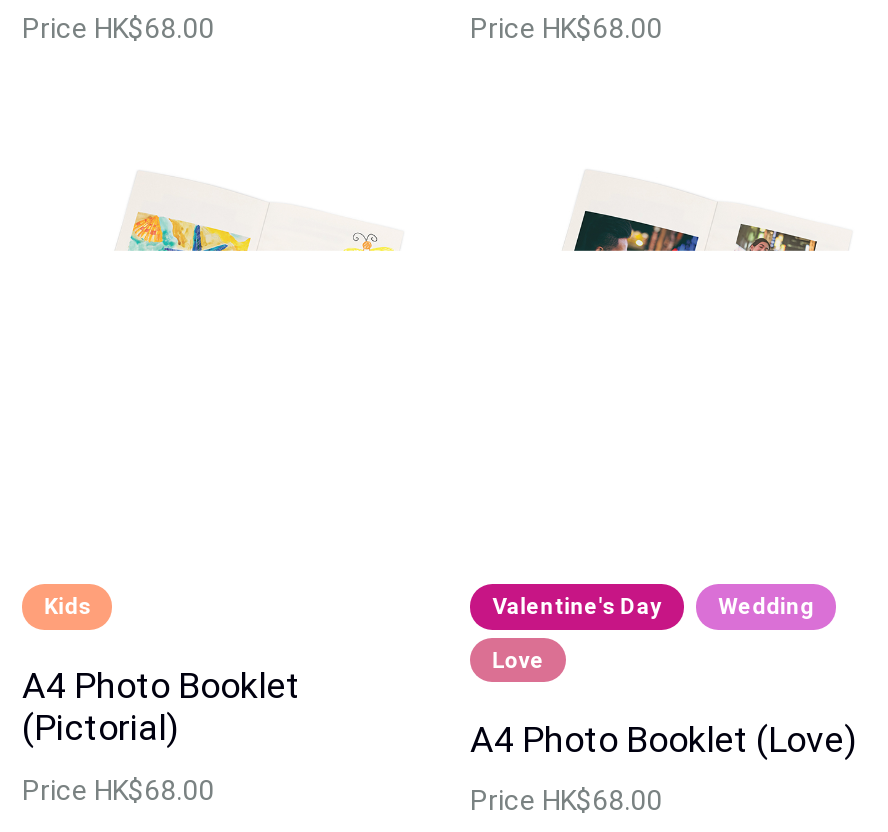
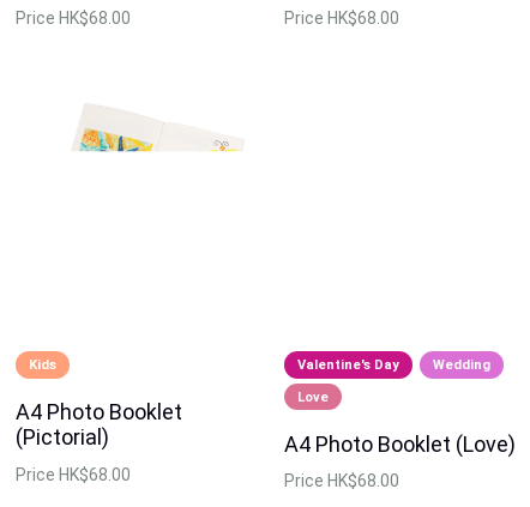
[566,172,822,254] [image] -> none

